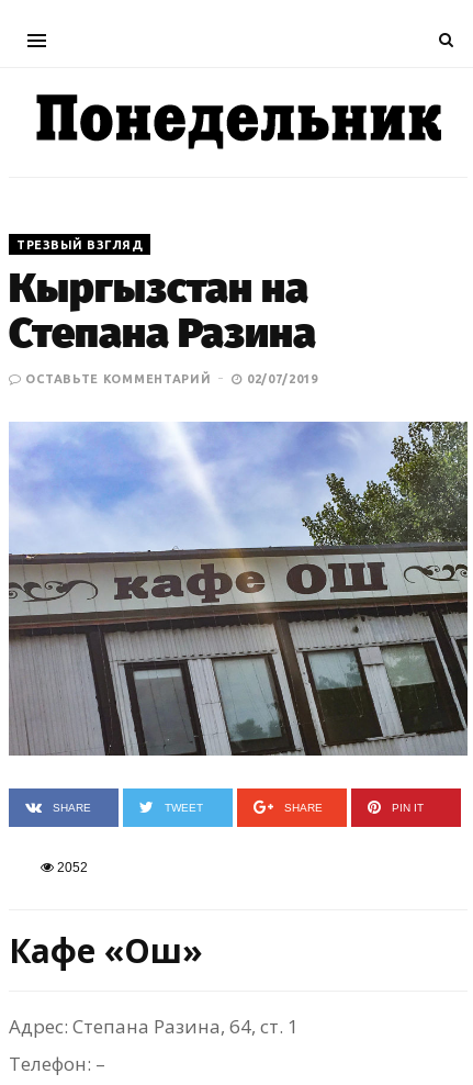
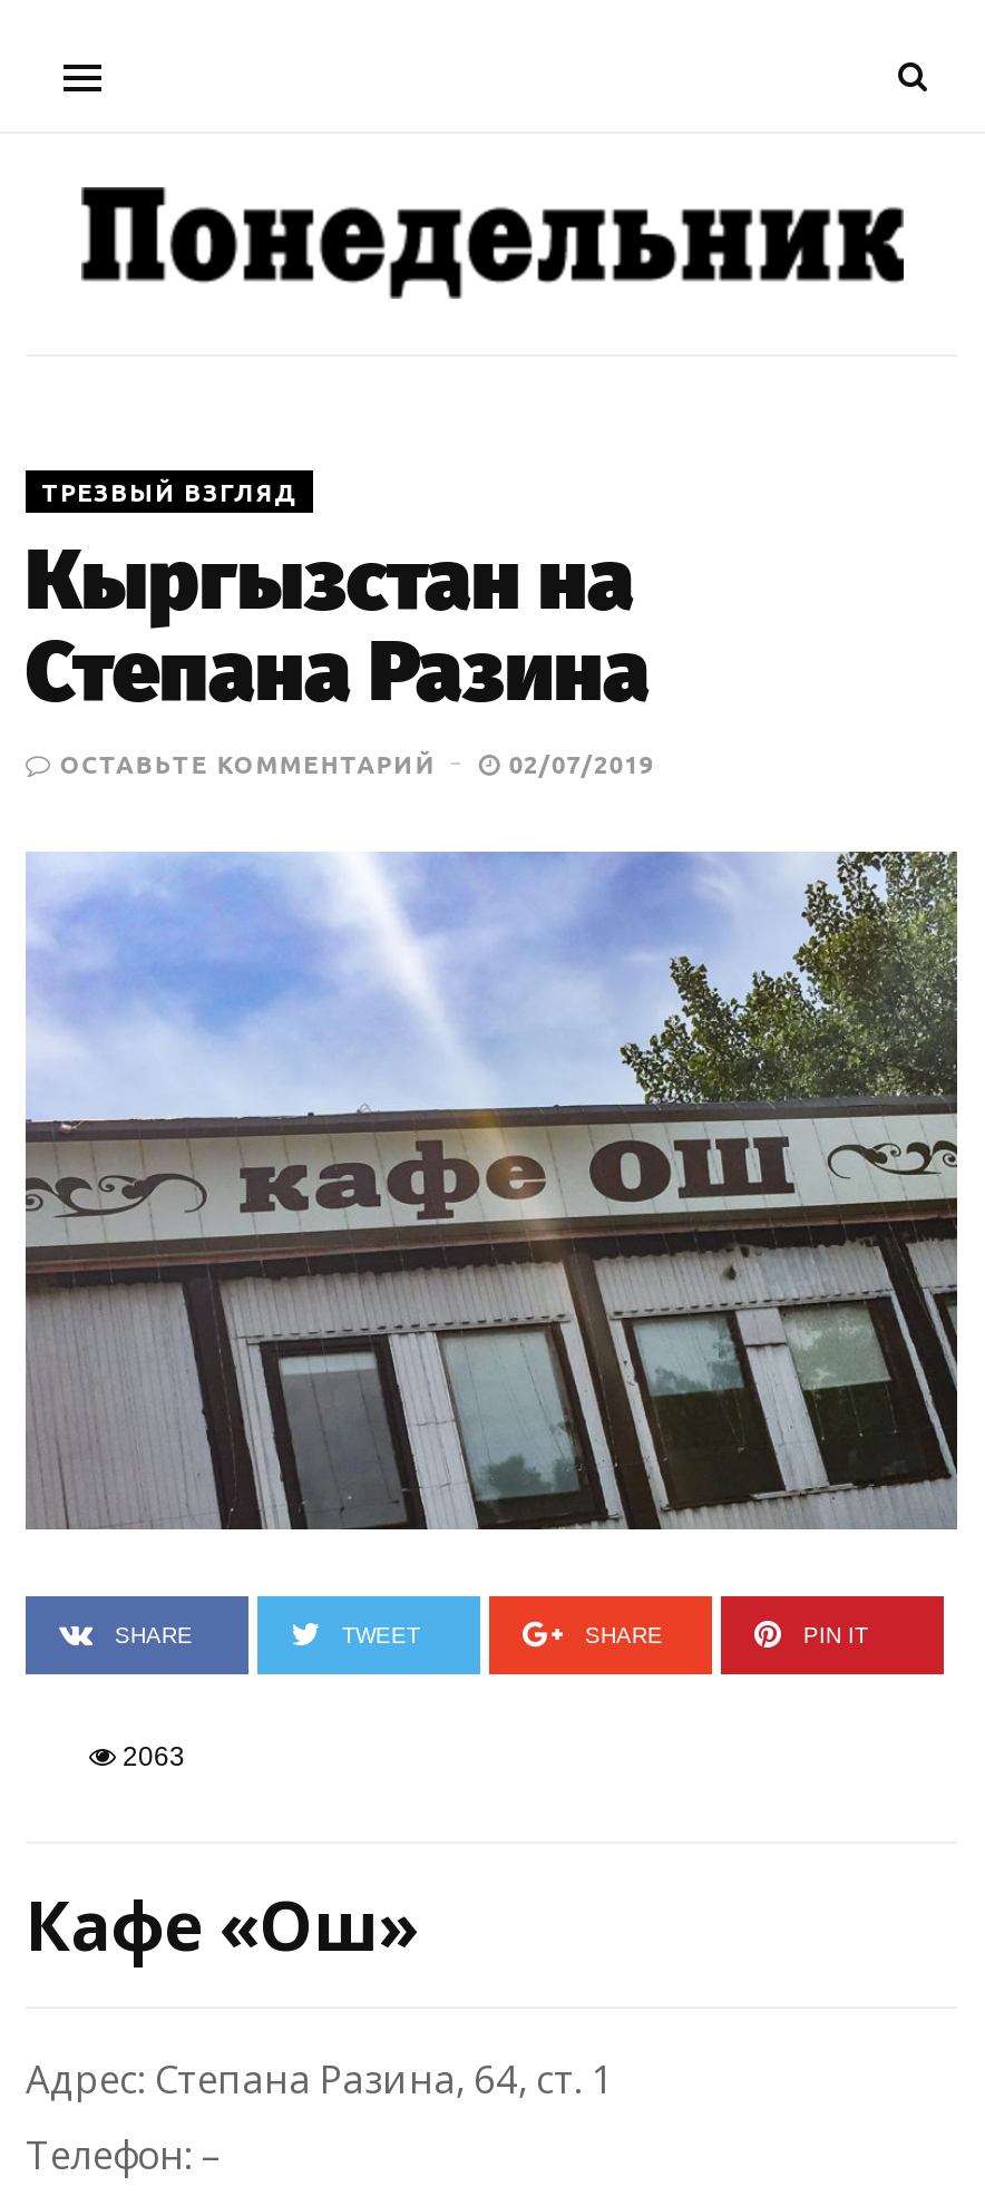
[53,860,87,875] 2052 -> [116,1741,185,1772] 2063

